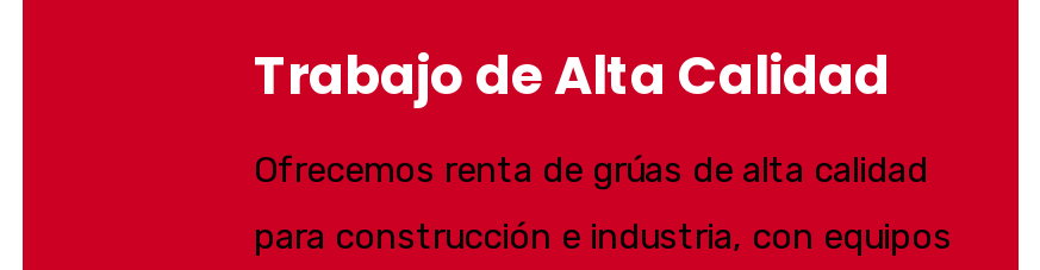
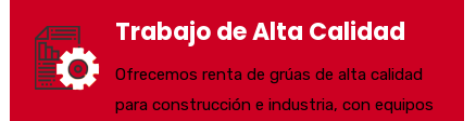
none -> [34,25,100,91] [image]

